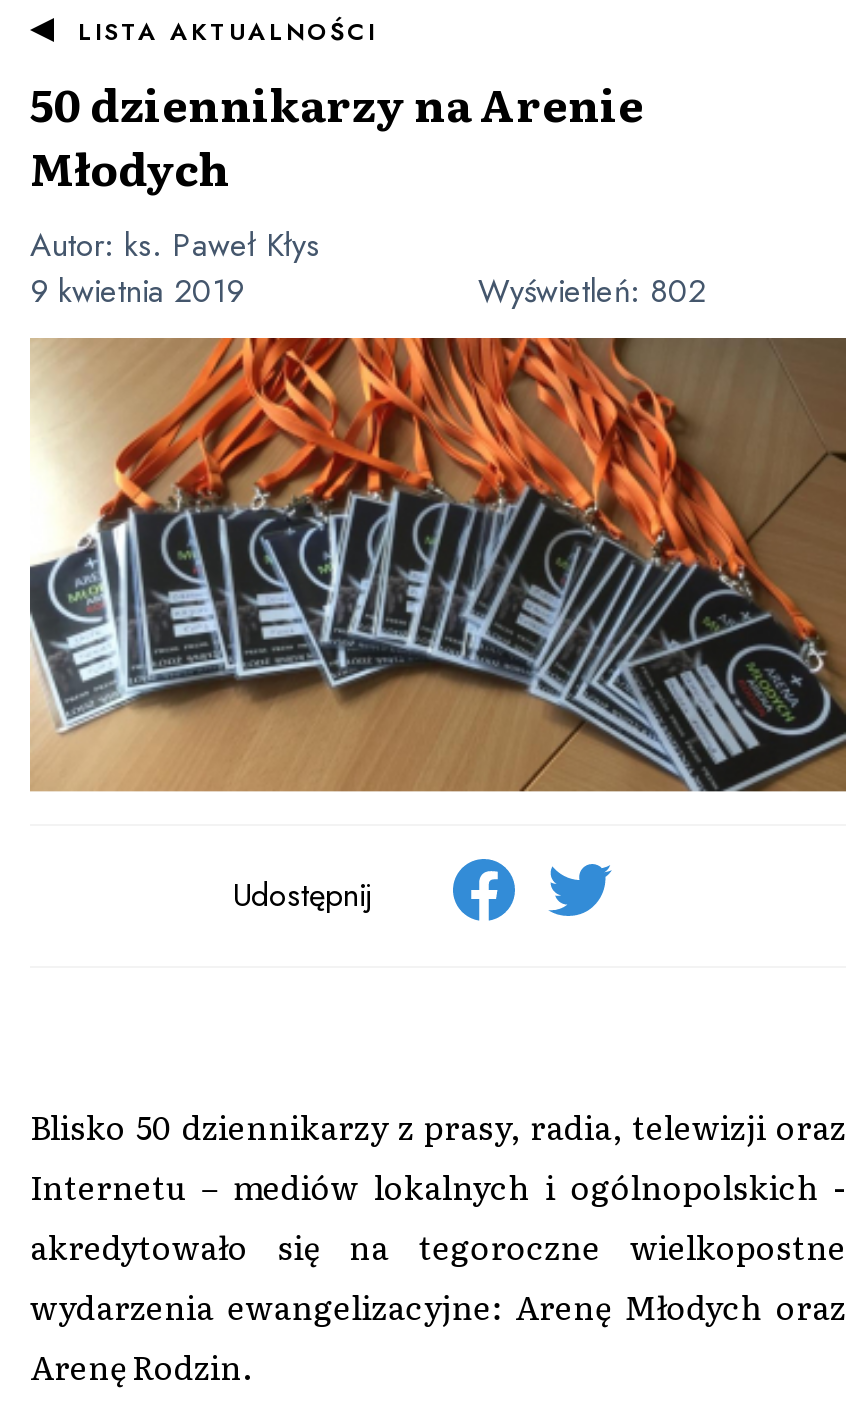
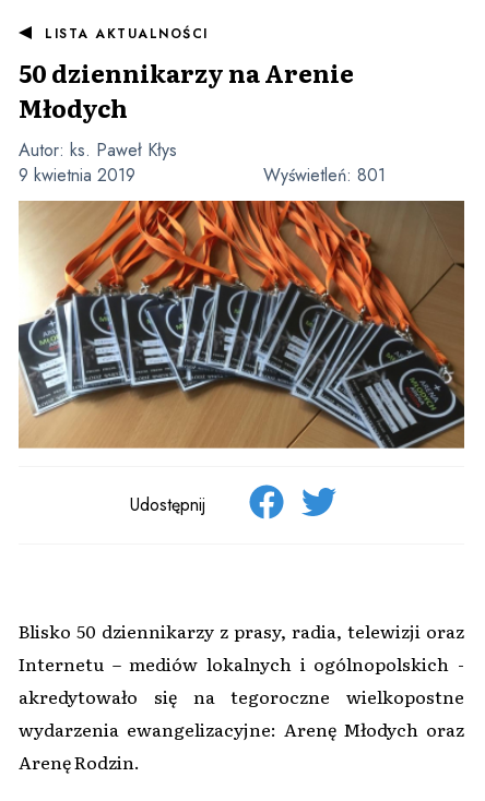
[478,268,706,314] Wyświetleń: 802 -> [263,163,386,188] Wyświetleń: 801

